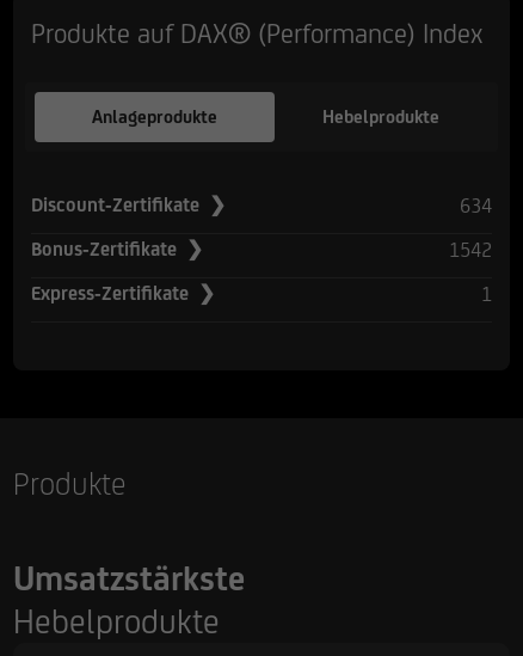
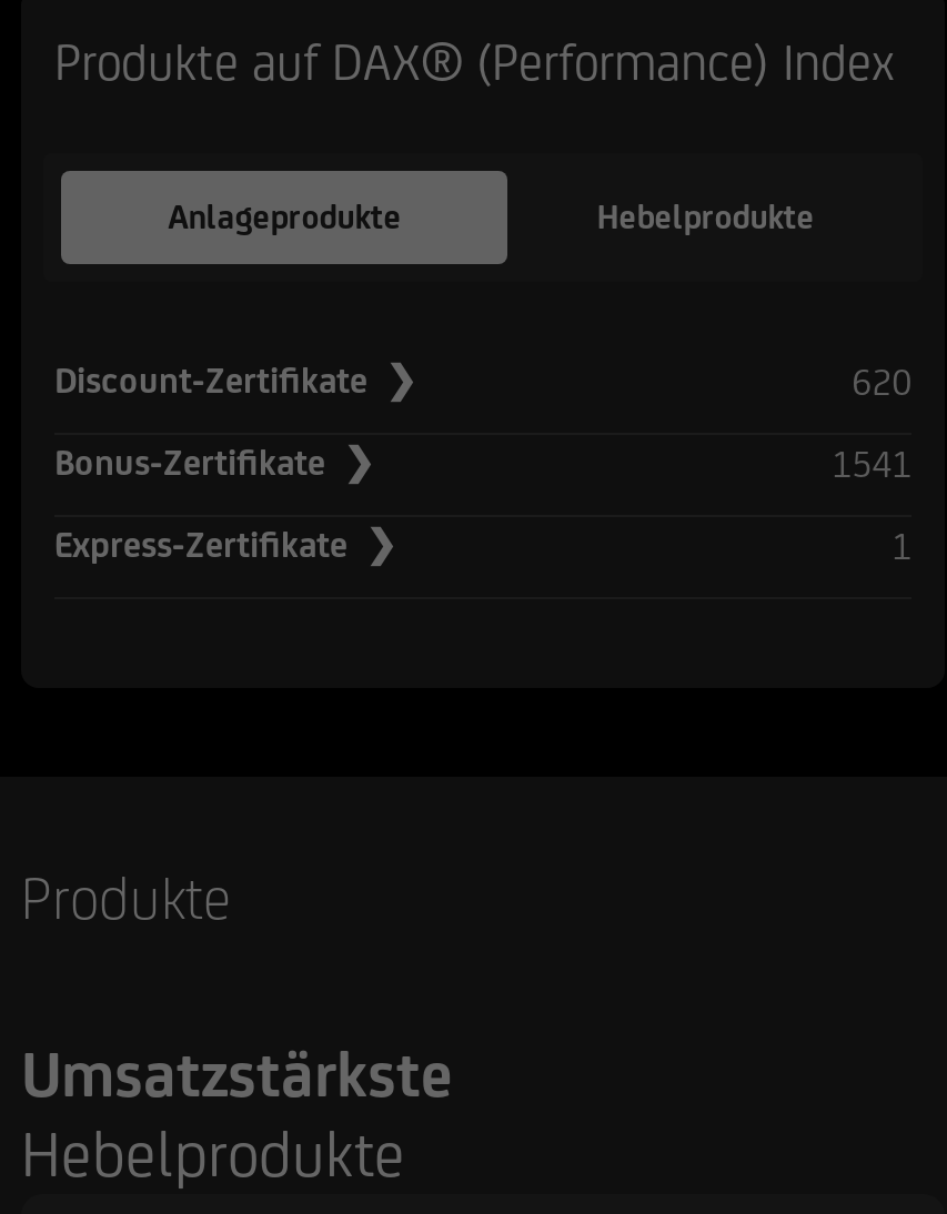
[460,193,492,217] 634 -> [852,359,911,403] 620
[449,238,492,261] 1542 -> [832,441,911,486] 1541

